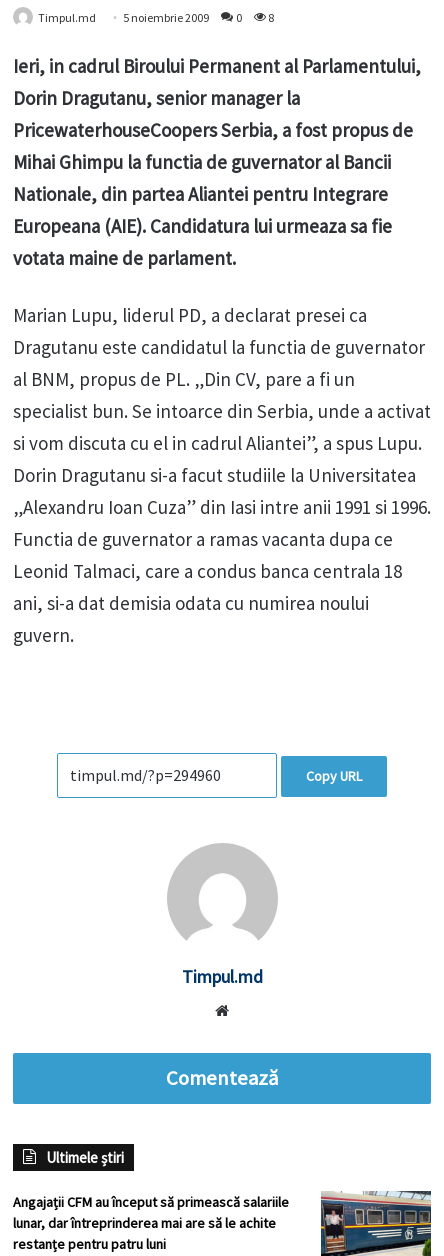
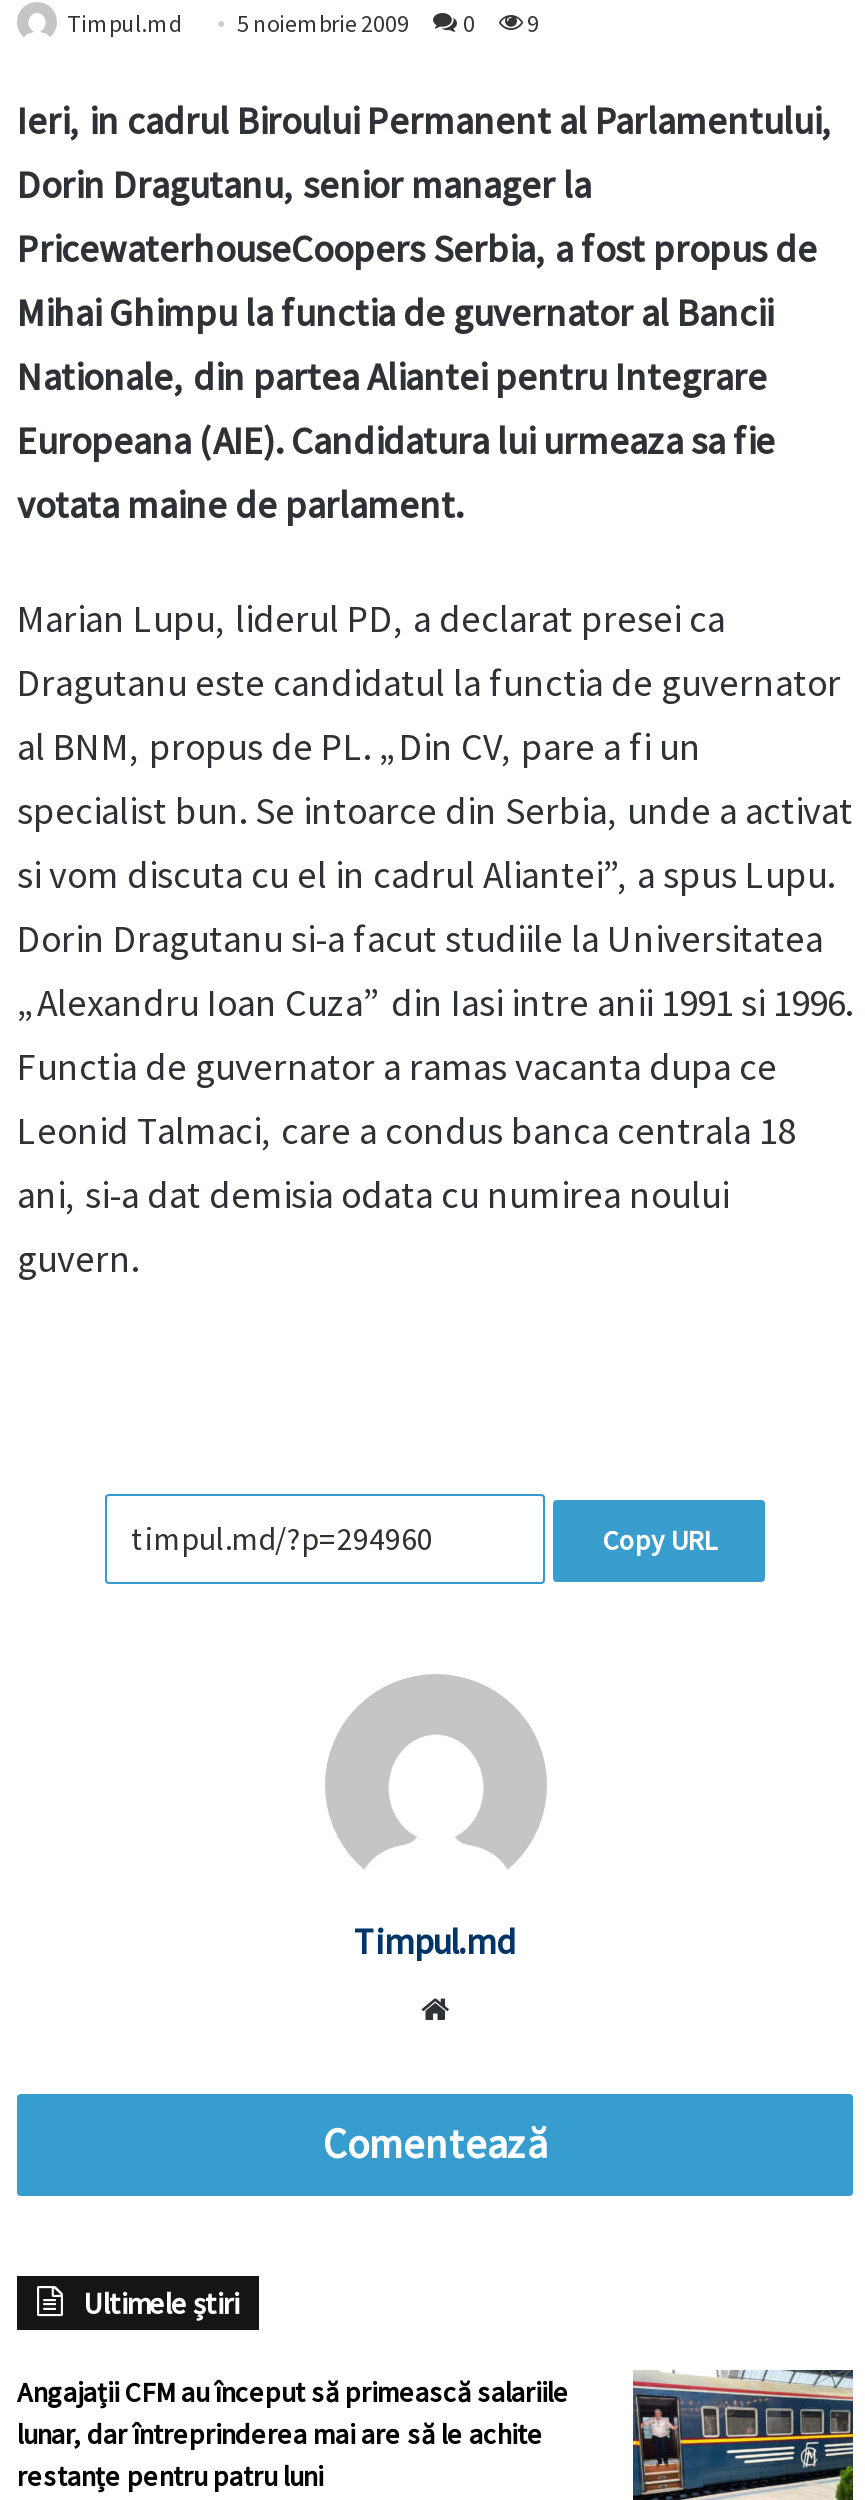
[38,10,274,25] Timpul.md 5 noiembrie 2009 0 8 -> [67,9,539,39] Timpul.md 5 noiembrie 2009 0 9

